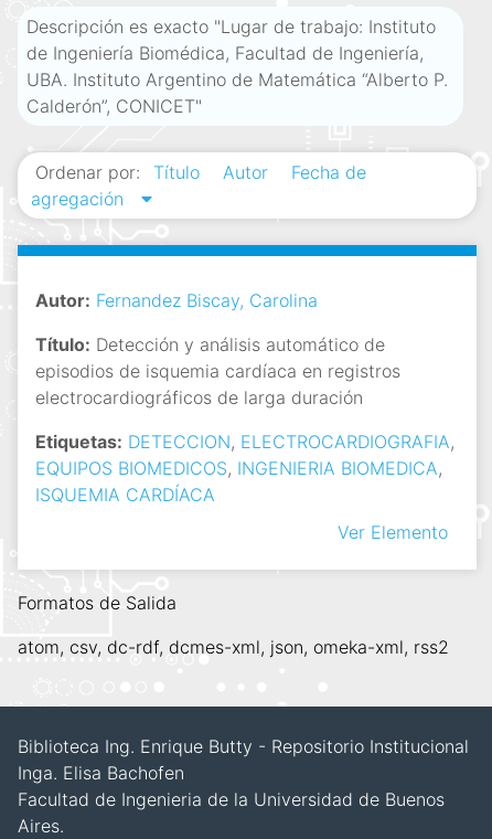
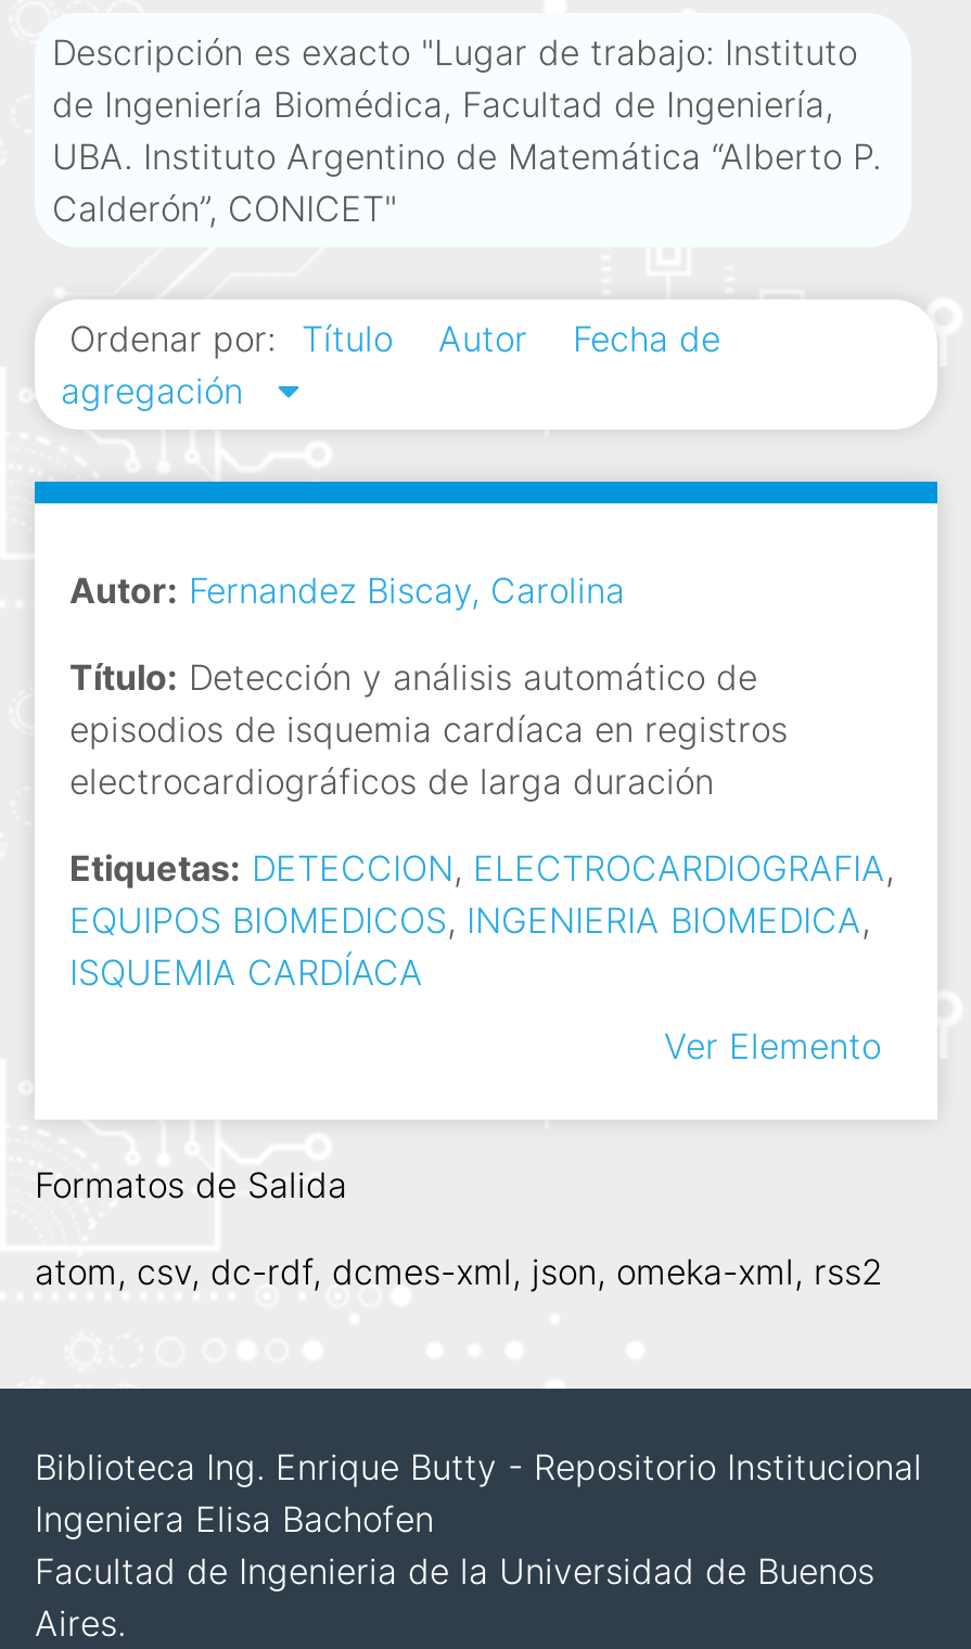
[18,762,184,784] Inga. Elisa Bachofen -> [35,1497,434,1541] Ingeniera Elisa Bachofen

